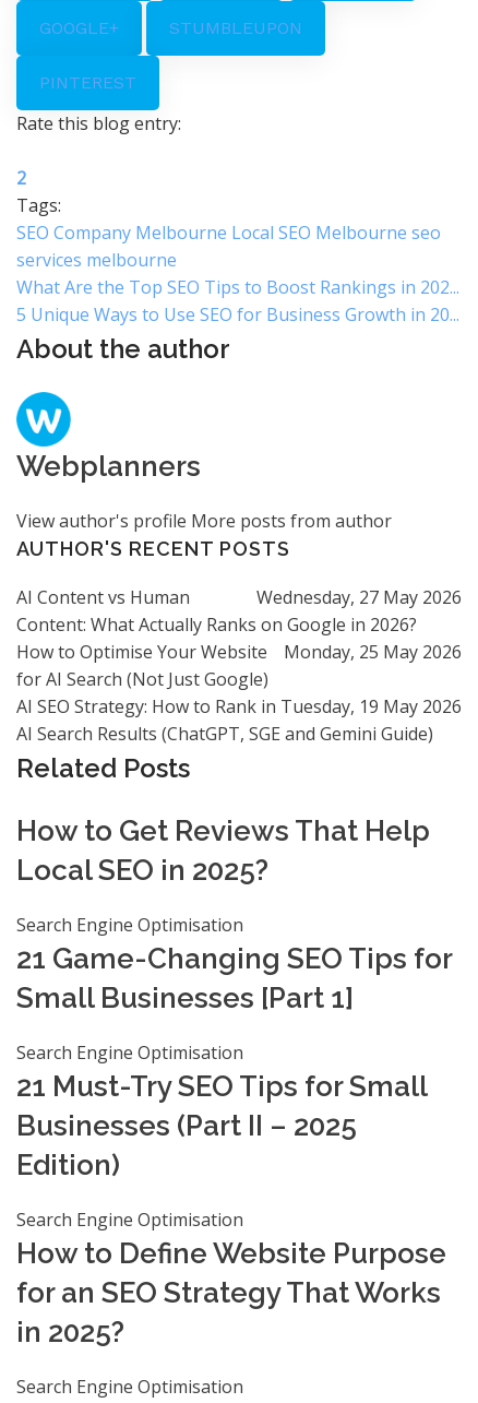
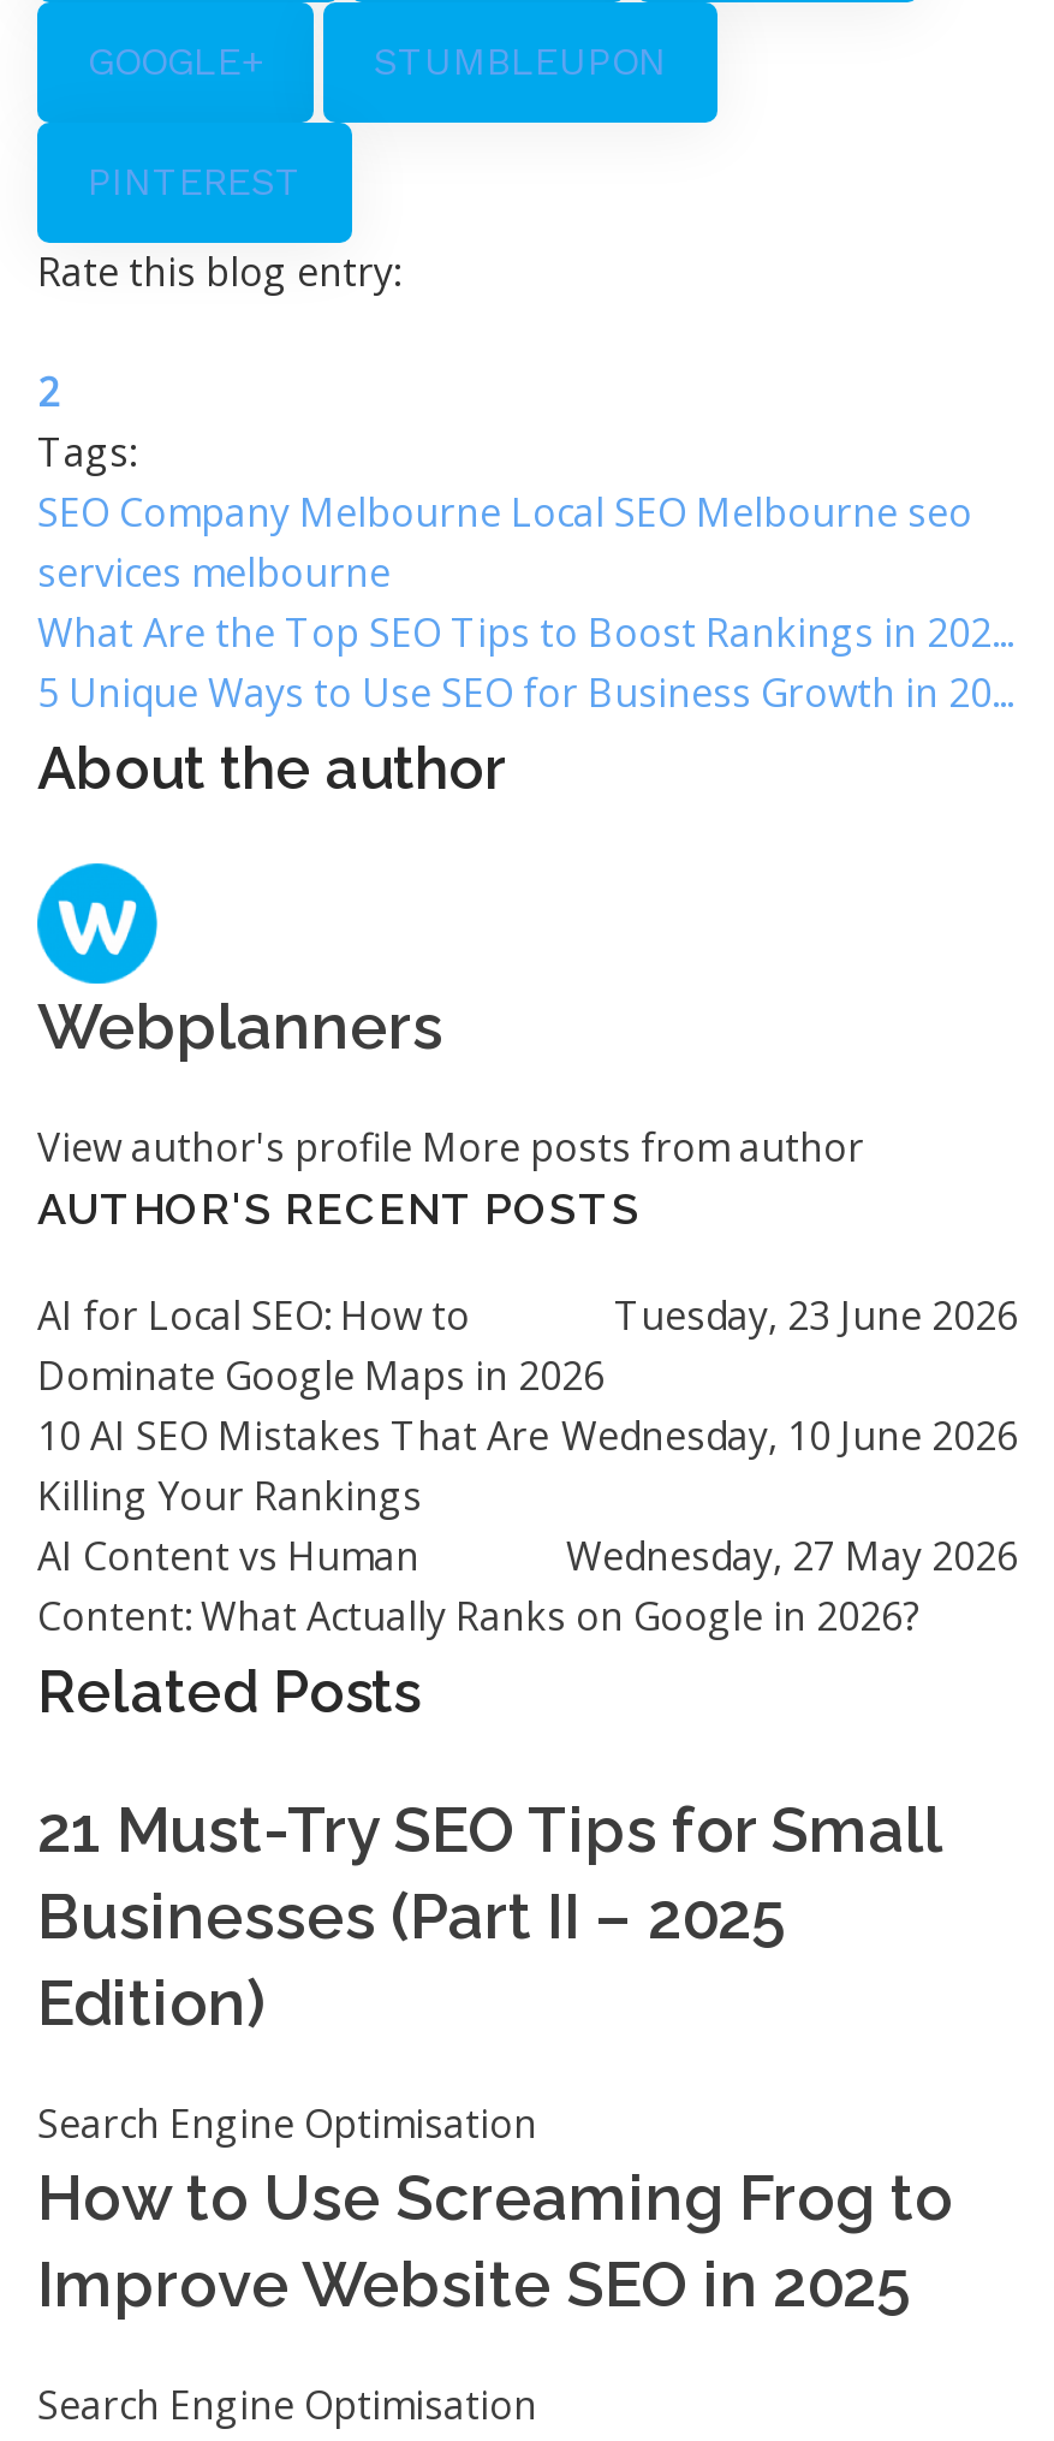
none -> [37,1289,1018,1523] Tuesday, 23 June 2026 | AI for Local SEO: How to | Dominate Google Maps in 2026 | Wednesday, 10 June 2026 | 10 AI SEO Mistakes That Are | Killing Your Rankings
moved [16,585,462,637] -> [37,1530,1018,1643]: Wednesday, 27 May 2026 | AI Content vs Human | Content: What Actually Ranks on Google in 2026?
[16,640,462,746] Monday, 25 May 2026 | How to Optimise Your Website | for AI Search (Not Just Google) | Tuesday, 19 May 2026 | AI SEO Strategy: How to Rank in | AI Search Results (ChatGPT, SGE and Gemini Guide) -> none
[16,815,452,1065] How to Get Reviews That Help | Local SEO in 2025? | Search Engine Optimisation | 21 Game-Changing SEO Tips for | Small Businesses [Part 1] | Search Engine Optimisation -> none
[16,1237,446,1349] How to Define Website Purpose | for an SEO Strategy That Works | in 2025? -> [37,2162,953,2321] How to Use Screaming Frog to | Improve Website SEO in 2025

